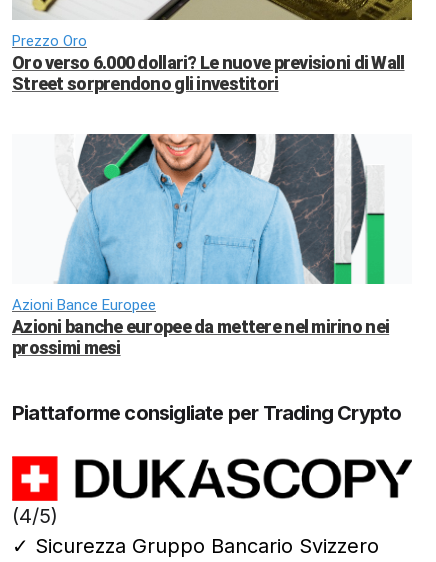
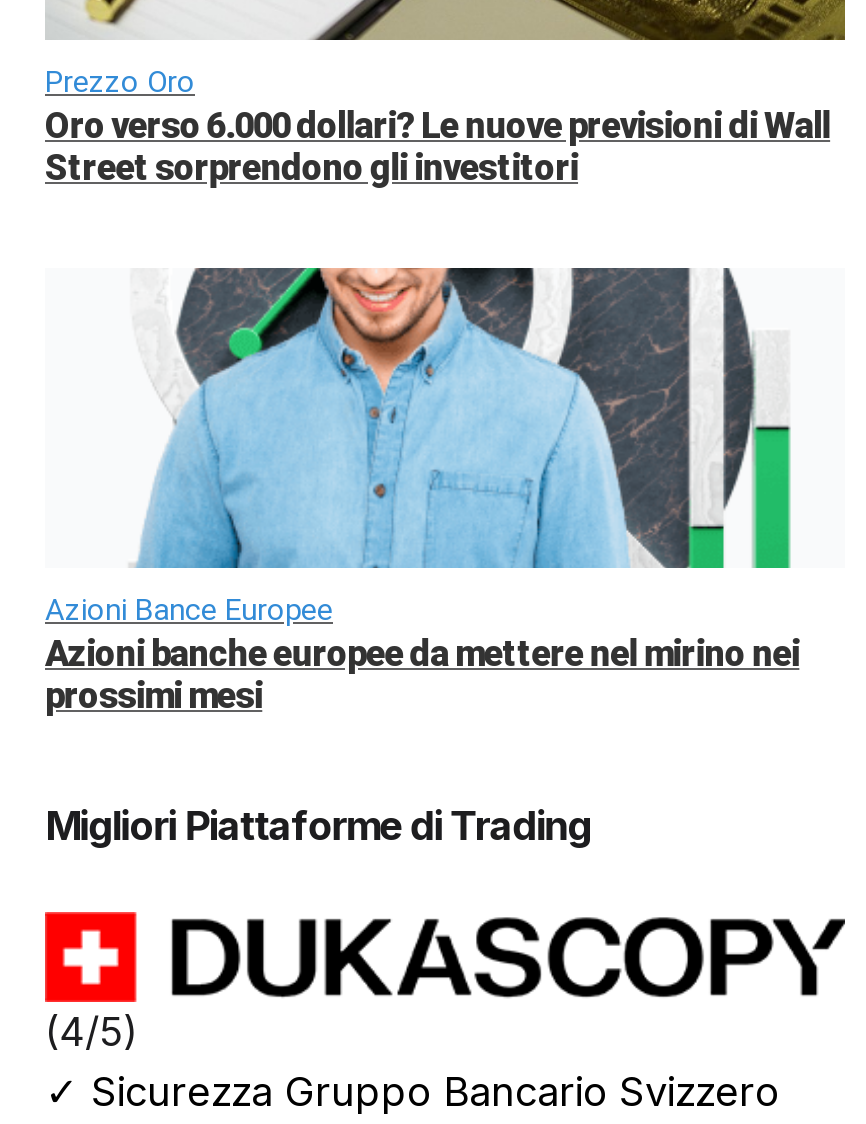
[12,401,401,425] Piattaforme consigliate per Trading Crypto -> [45,802,591,850] Migliori Piattaforme di Trading

